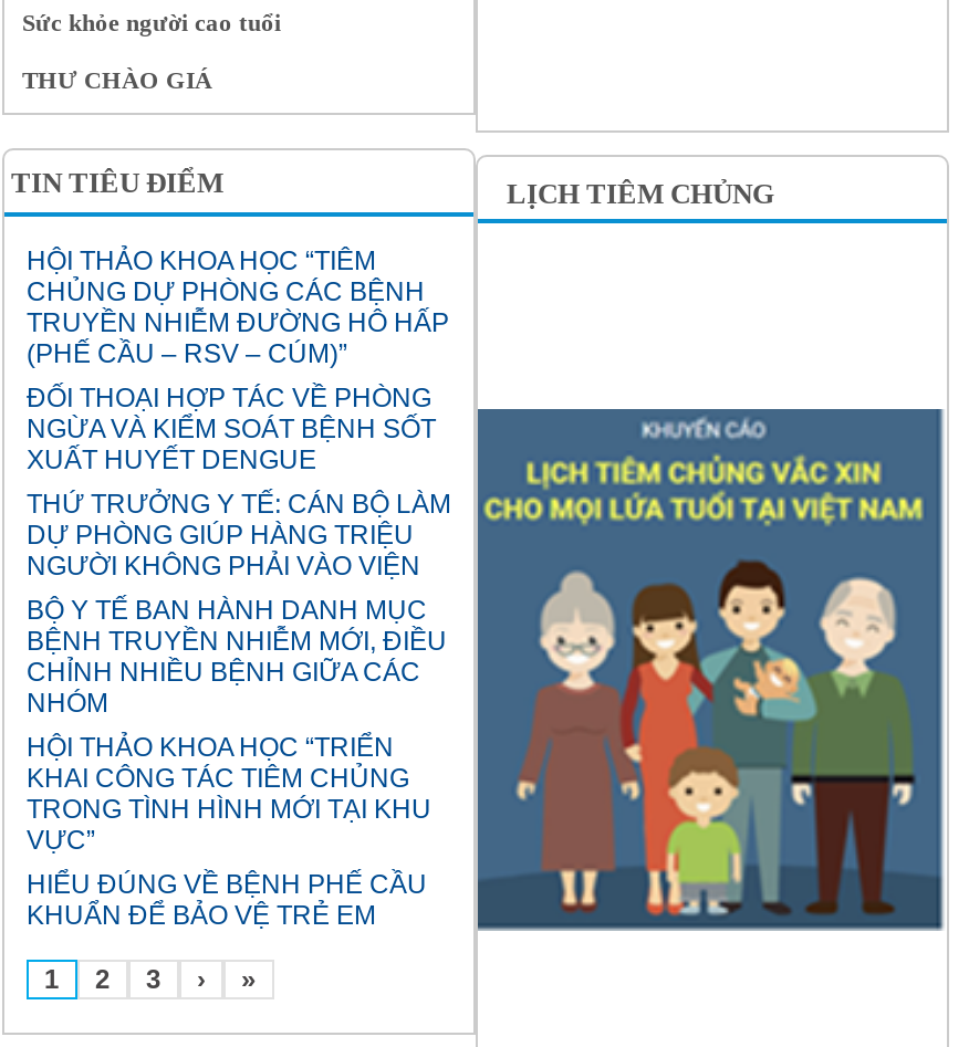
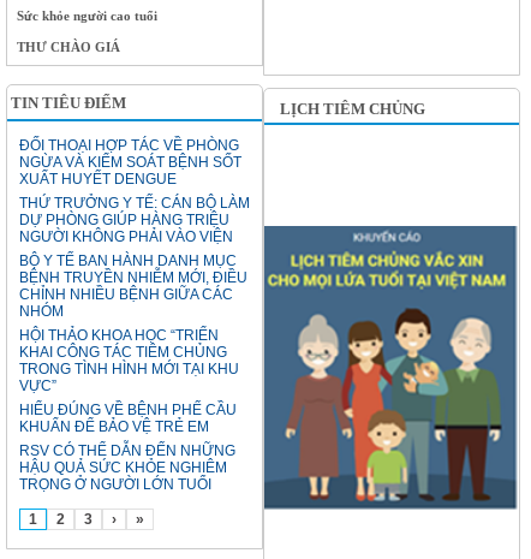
[27,246,449,370] HỘI THẢO KHOA HỌC “TIÊM | CHỦNG DỰ PHÒNG CÁC BỆNH | TRUYỀN NHIỄM ĐƯỜNG HÔ HẤP | (PHẾ CẦU – RSV – CÚM)” -> none
moved [27,383,451,932] -> [19,137,250,436]: ĐỐI THOẠI HỢP TÁC VỀ PHÒNG | NGỪA VÀ KIỂM SOÁT BỆNH SỐT | XUẤT HUYẾT DENGUE | ... | HIỂU ĐÚNG VỀ BỆNH PHẾ CẦU | KHUẨN ĐỂ BẢO VỆ TRẺ EM
[476,407,945,962] [image] -> [263,182,518,511] [image]
none -> [19,443,235,493] RSV CÓ THỂ DẪN ĐẾN NHỮNG | HẬU QUẢ SỨC KHỎE NGHIÊM | TRỌNG Ở NGƯỜI LỚN TUỔI

